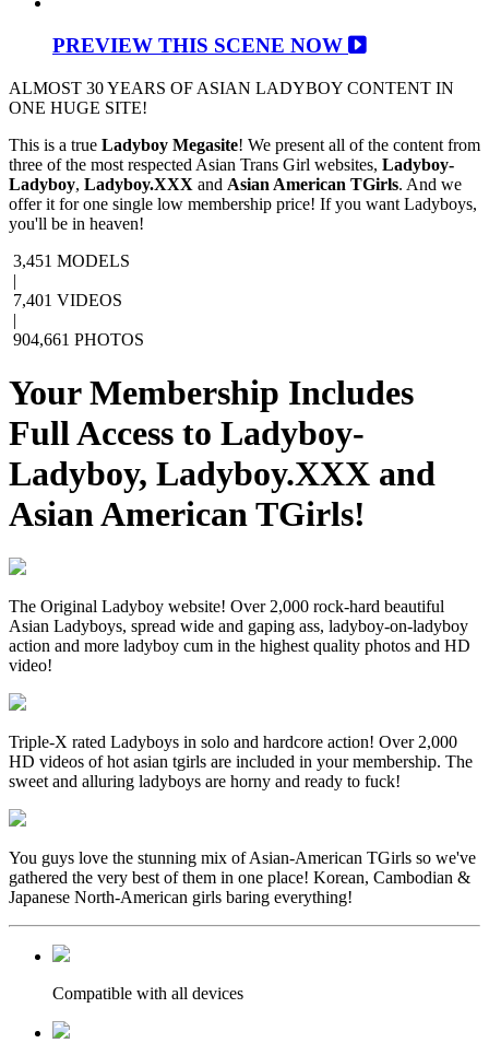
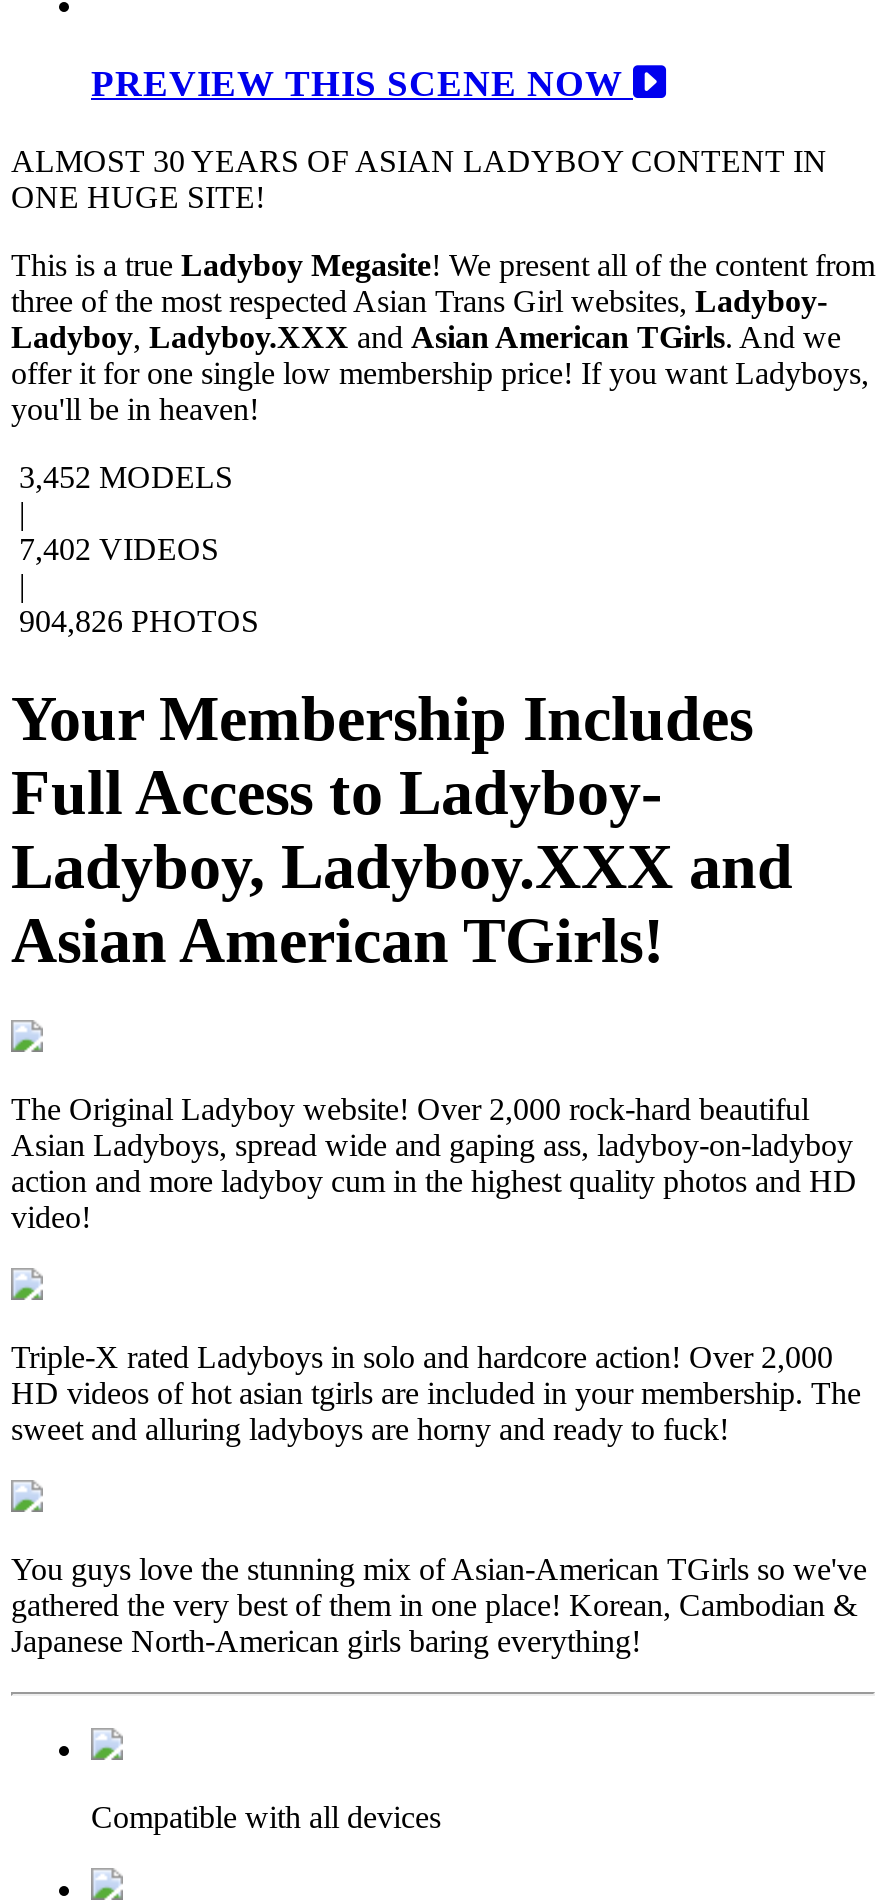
[13,251,134,269] 3,451 MODELS -> [19,459,241,493] 3,452 MODELS
[13,290,127,309] 7,401 VIDEOS -> [19,531,227,565] 7,402 VIDEOS
[13,330,148,348] 904,661 PHOTOS -> [19,603,267,637] 904,826 PHOTOS

